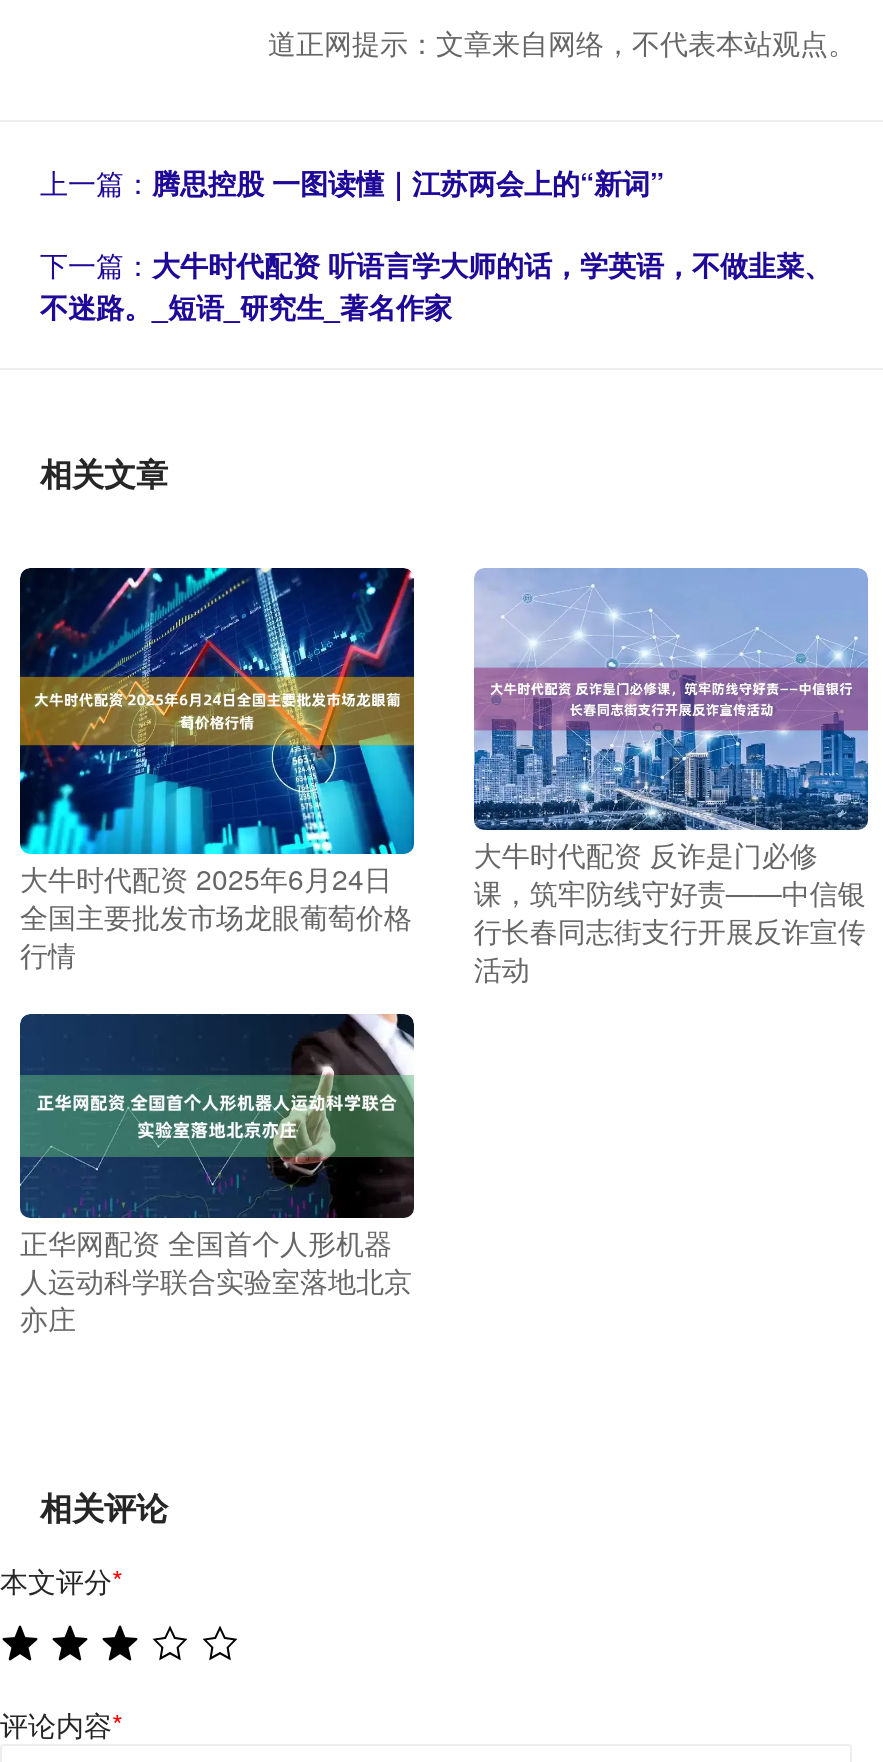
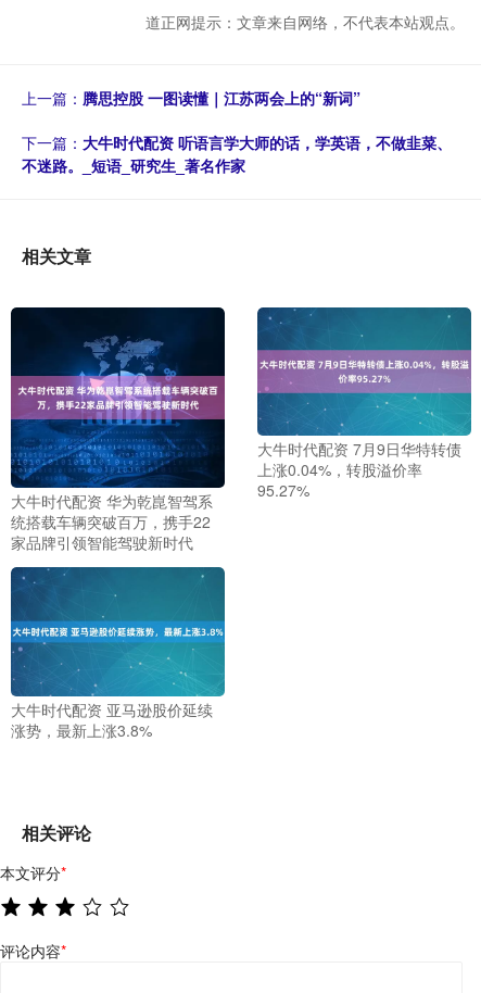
[18,566,866,987] [image] | 大牛时代配资 反诈是门必修 | 课，筑牢防线守好责——中信银 | 行长春同志街支行开展反诈宣传 | 活动 -> [10,306,461,501] [image] | 大牛时代配资 7月9日华特转债 | 上涨0.04%，转股溢价率 | 95.27%
[474,570,868,766] [image] -> [257,307,471,430] [image]
[20,859,412,975] 大牛时代配资 2025年6月24日 | 全国主要批发市场龙眼葡萄价格 | 行情 -> [11,490,213,553] 大牛时代配资 华为乾崑智驾系 | 统搭载车辆突破百万，携手22 | 家品牌引领智能驾驶新时代
[20,1012,416,1338] [image] | 正华网配资 全国首个人形机器 | 人运动科学联合实验室落地北京 | 亦庄 -> [11,565,226,741] [image] | 大牛时代配资 亚马逊股价延续 | 涨势，最新上涨3.8%

